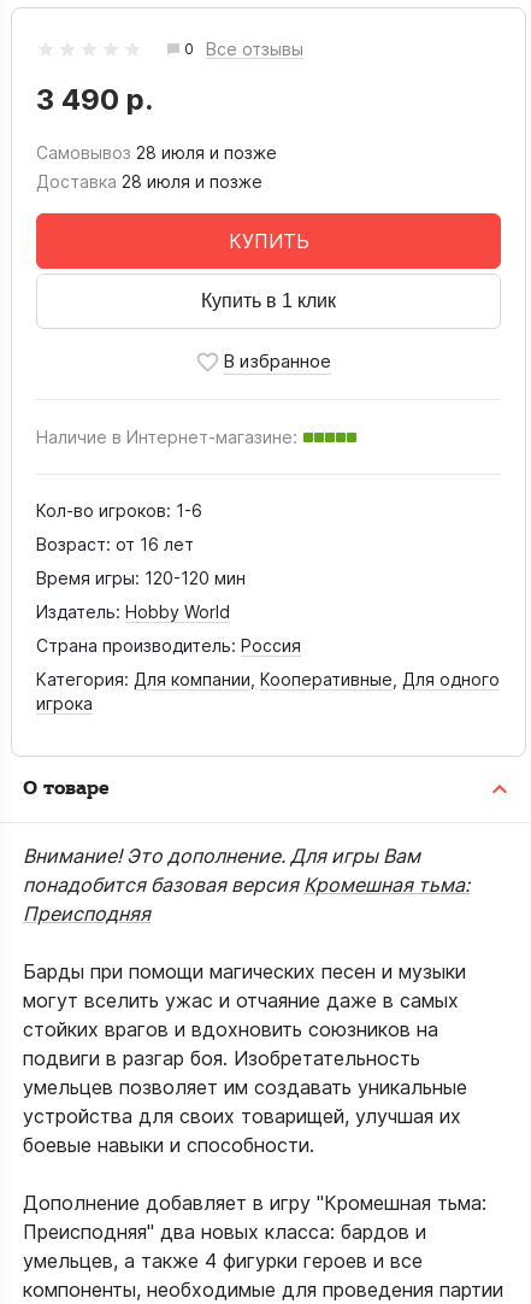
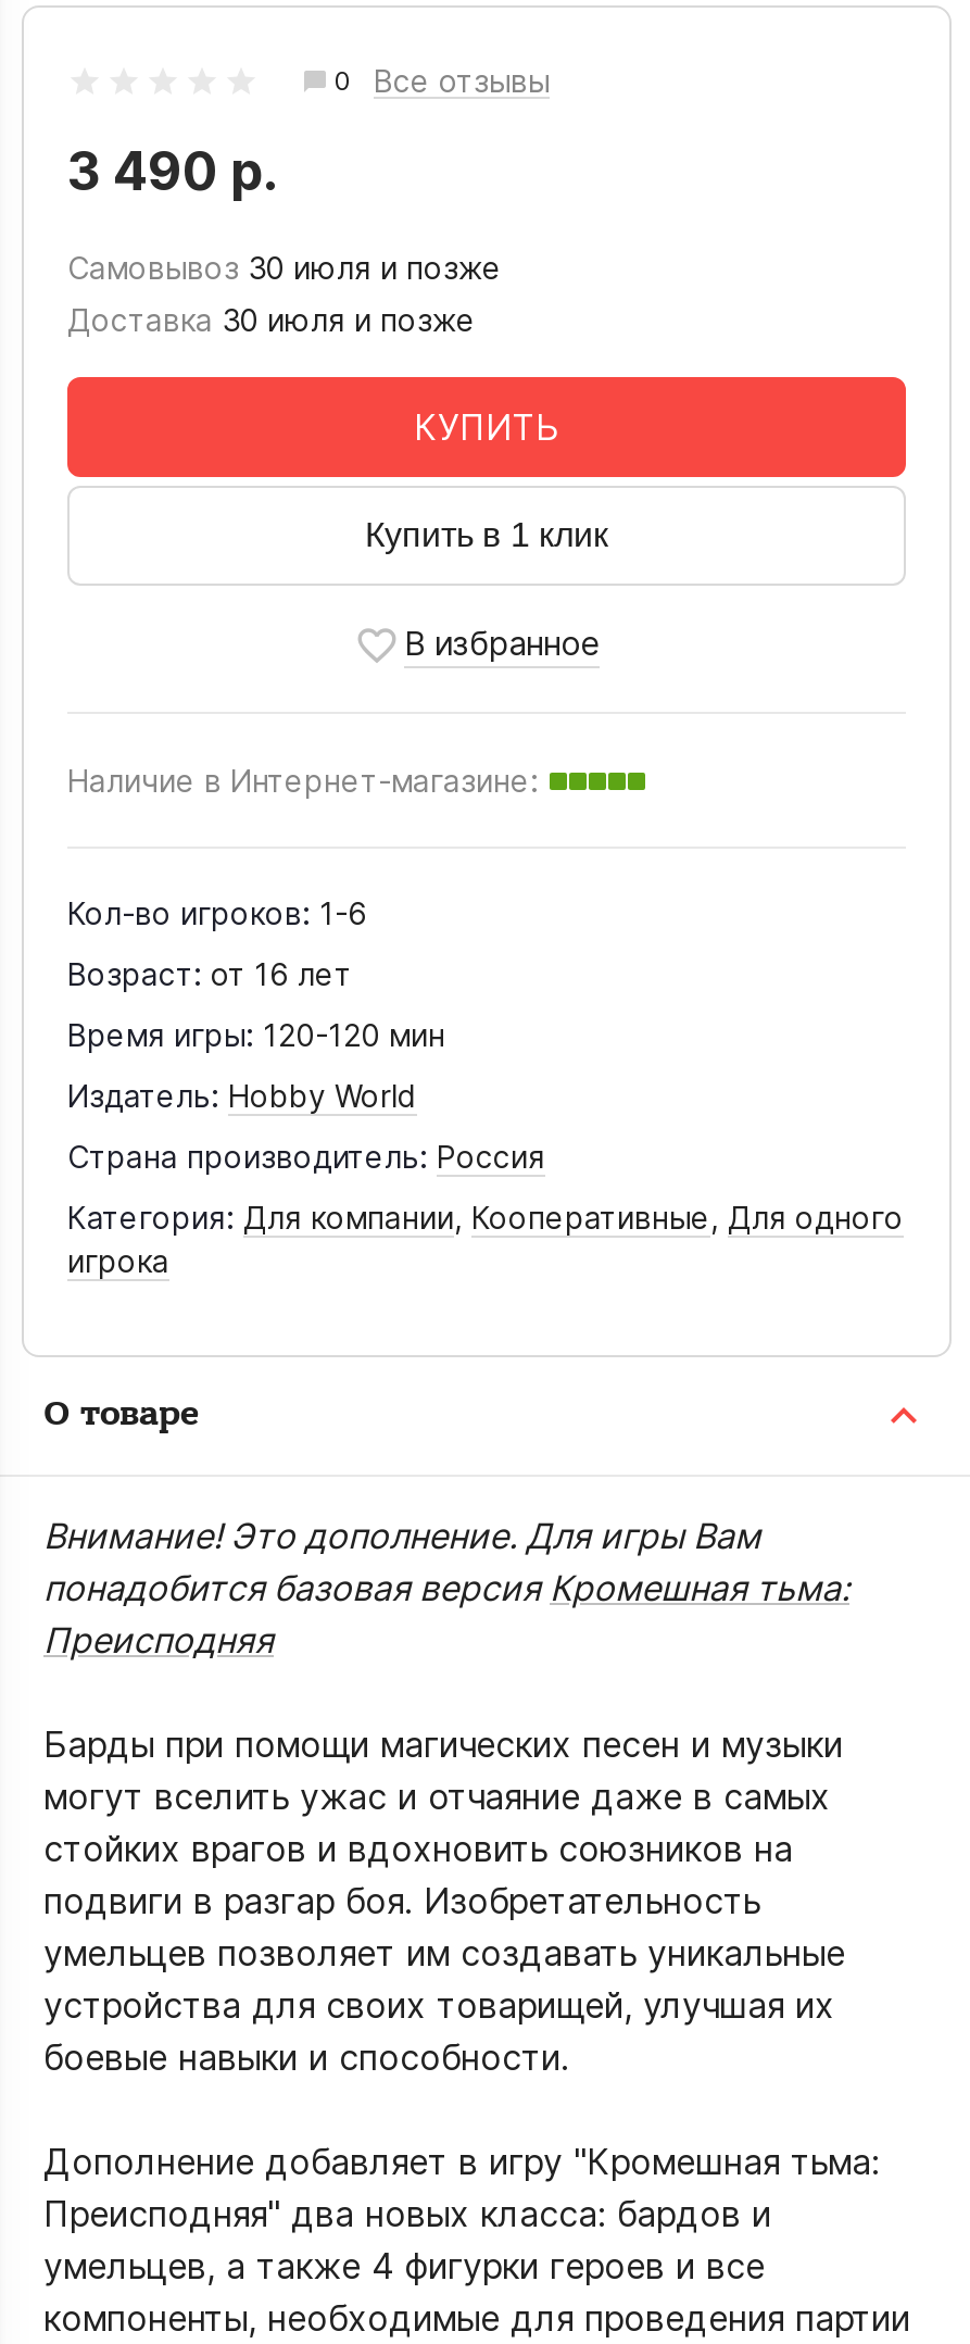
[36,142,277,163] Самовывоз 28 июля и позже -> [67,249,502,286] Самовывоз 30 июля и позже
[36,171,262,192] Доставка 28 июля и позже -> [67,301,476,338] Доставка 30 июля и позже

